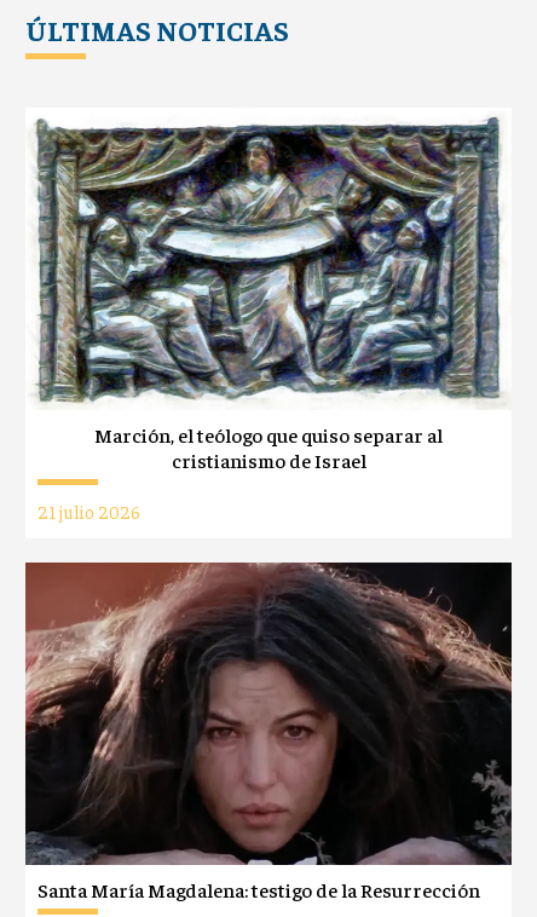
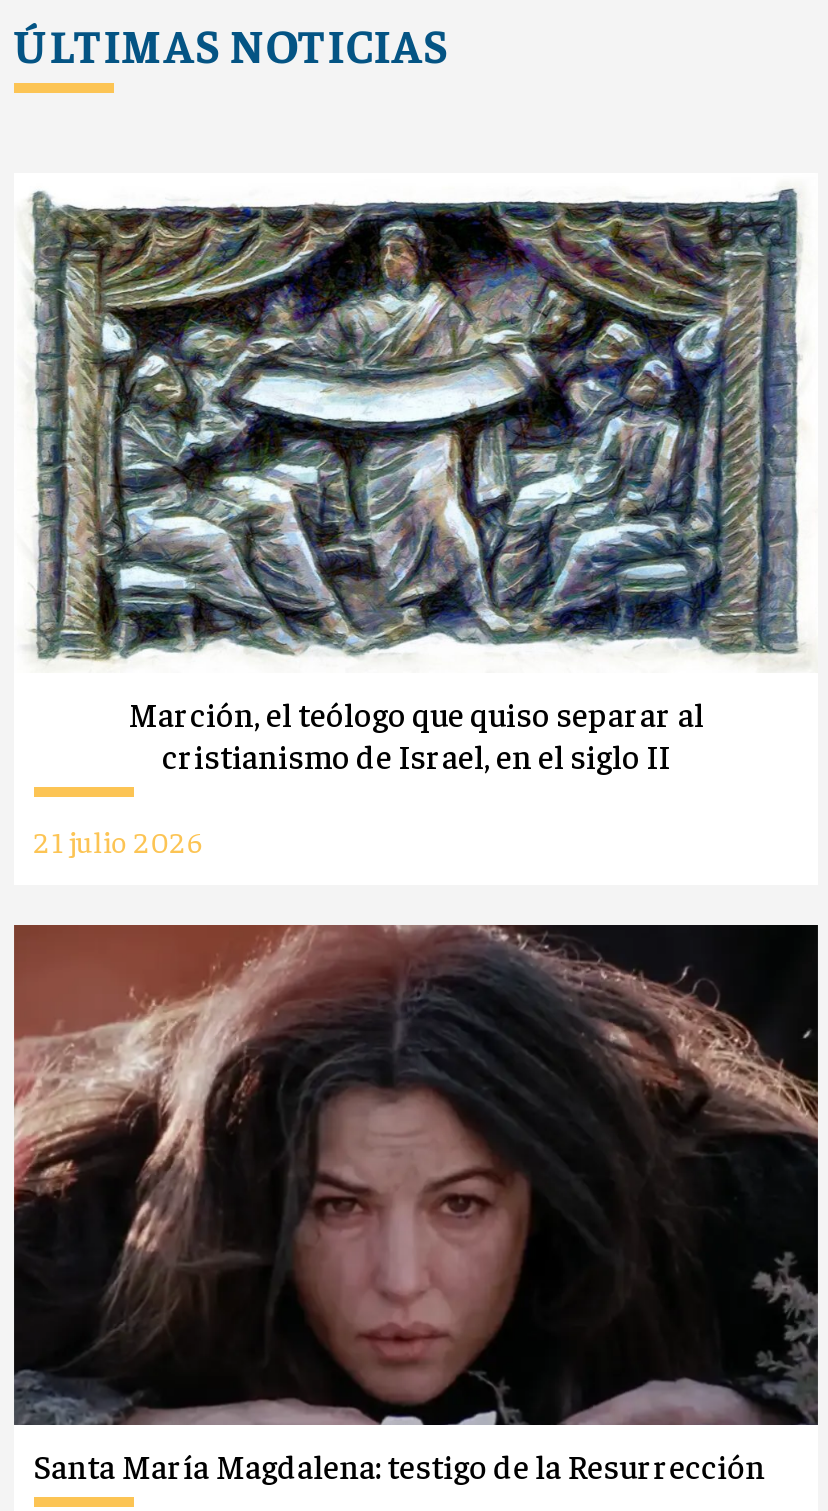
[171,448,366,474] cristianismo de Israel -> [162,736,670,778] cristianismo de Israel, en el siglo II

